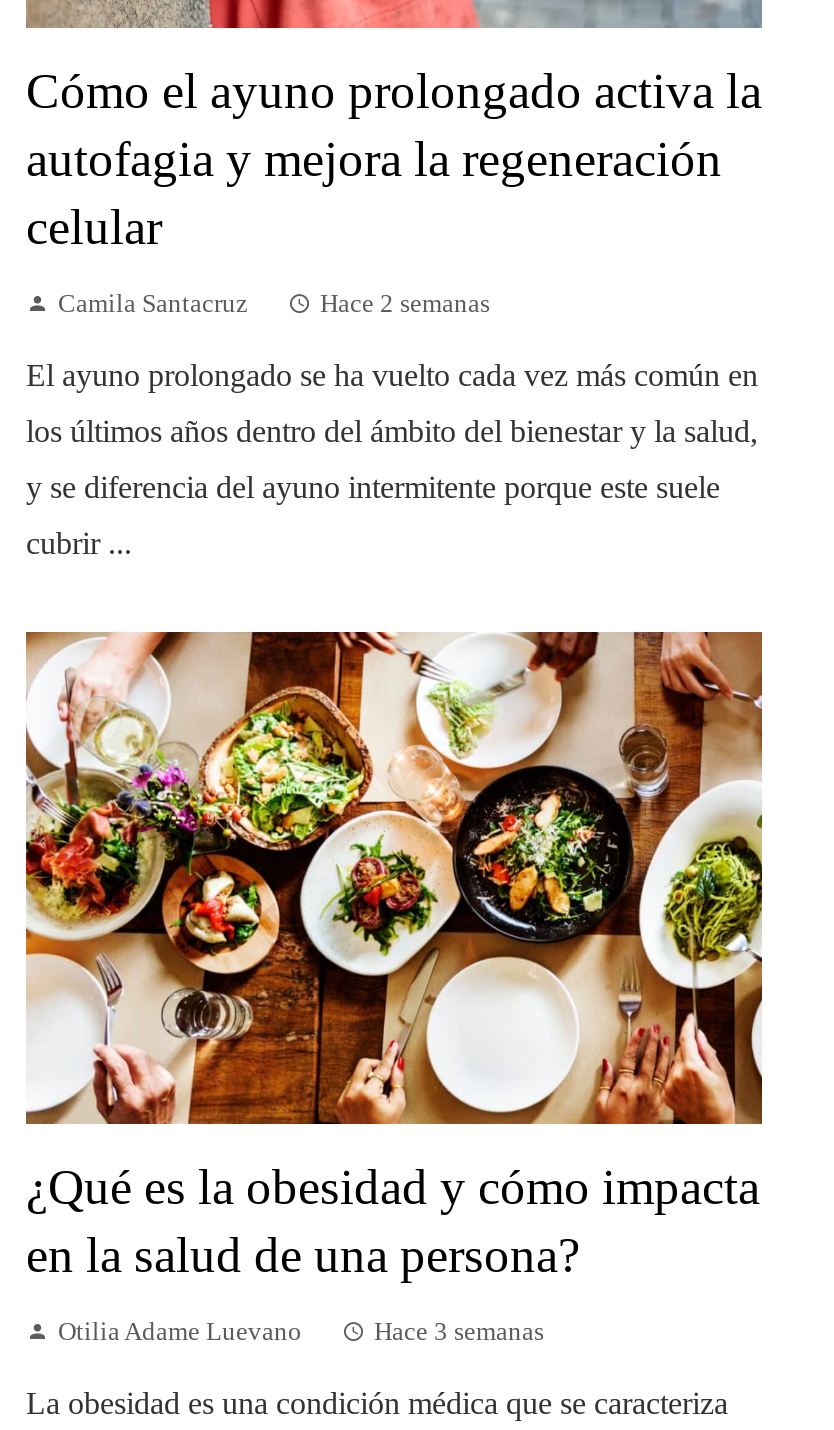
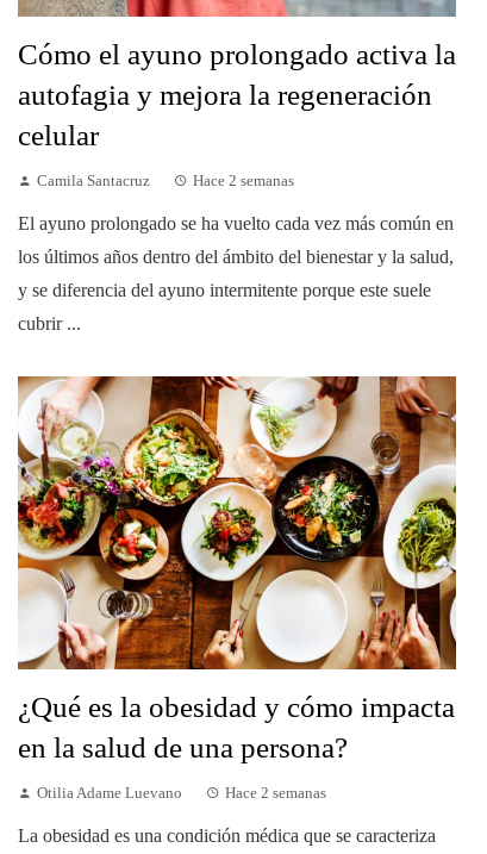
[374,1317,544,1345] Hace 3 semanas -> [225,784,326,801] Hace 2 semanas

